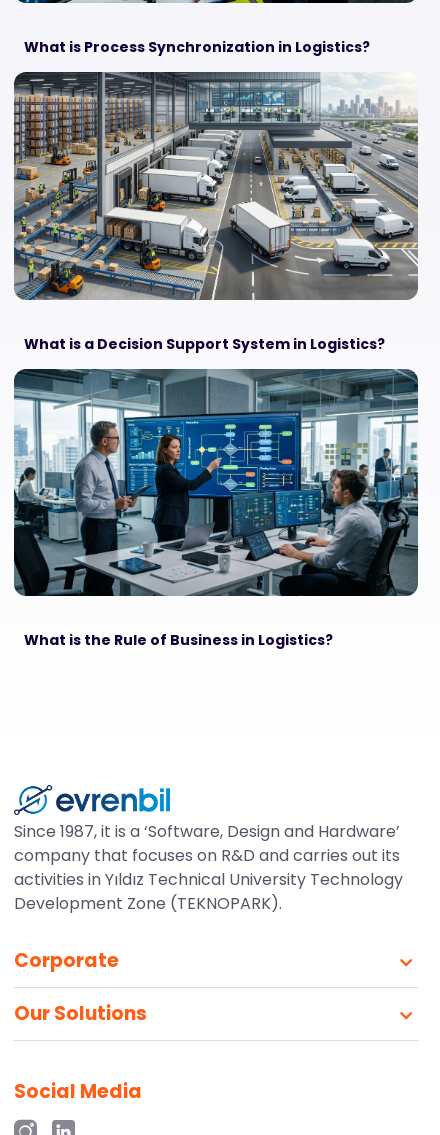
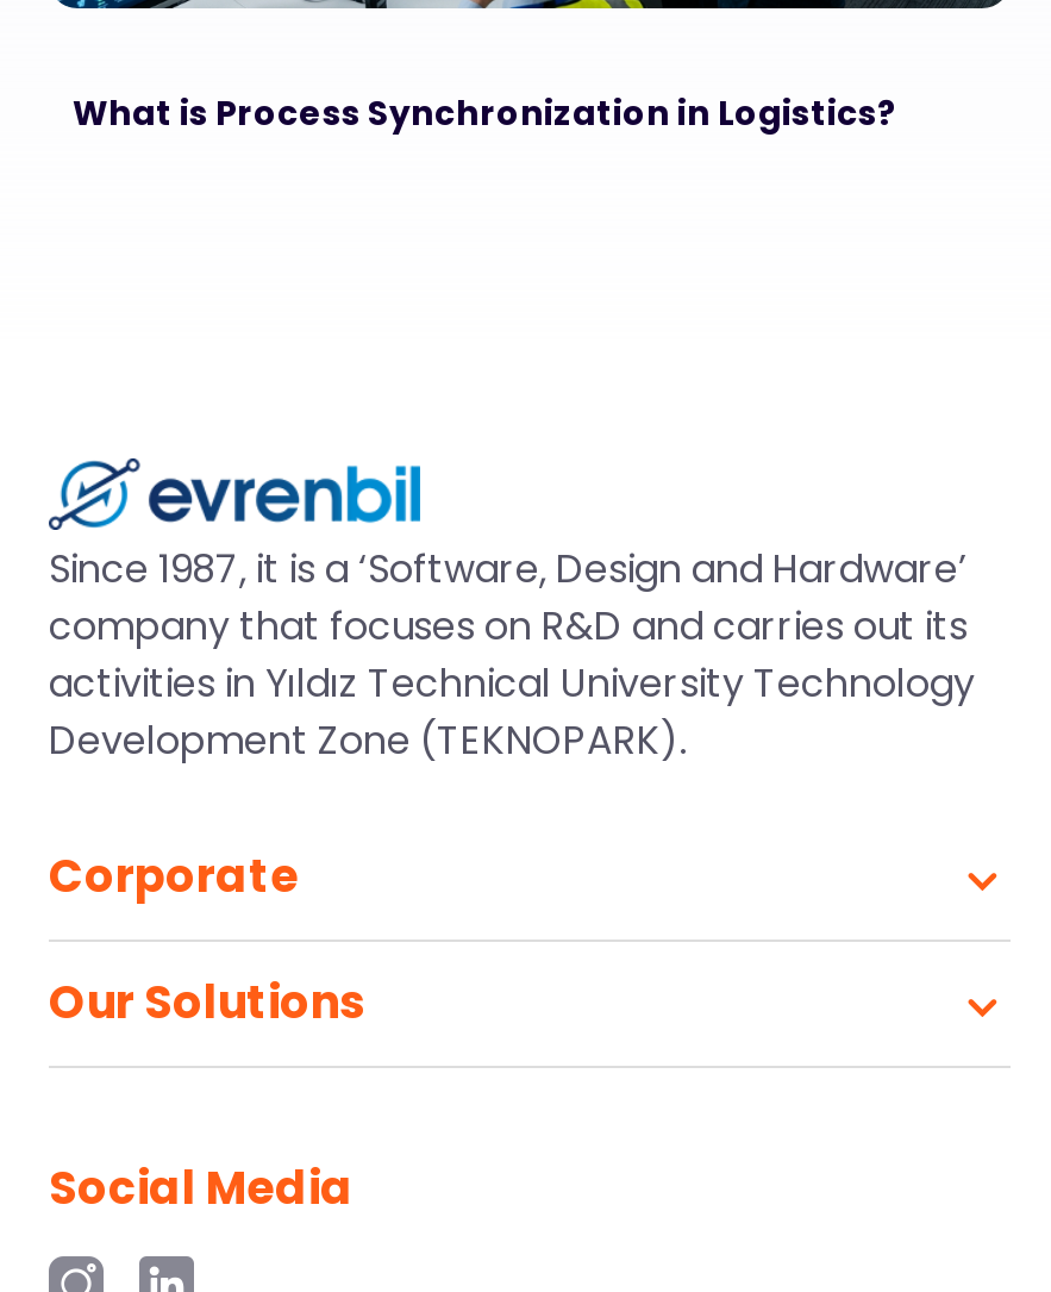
[13,71,419,354] [image] | What is a Decision Support System in Logistics? -> none
[13,367,419,650] [image] | What is the Rule of Business in Logistics? -> none

